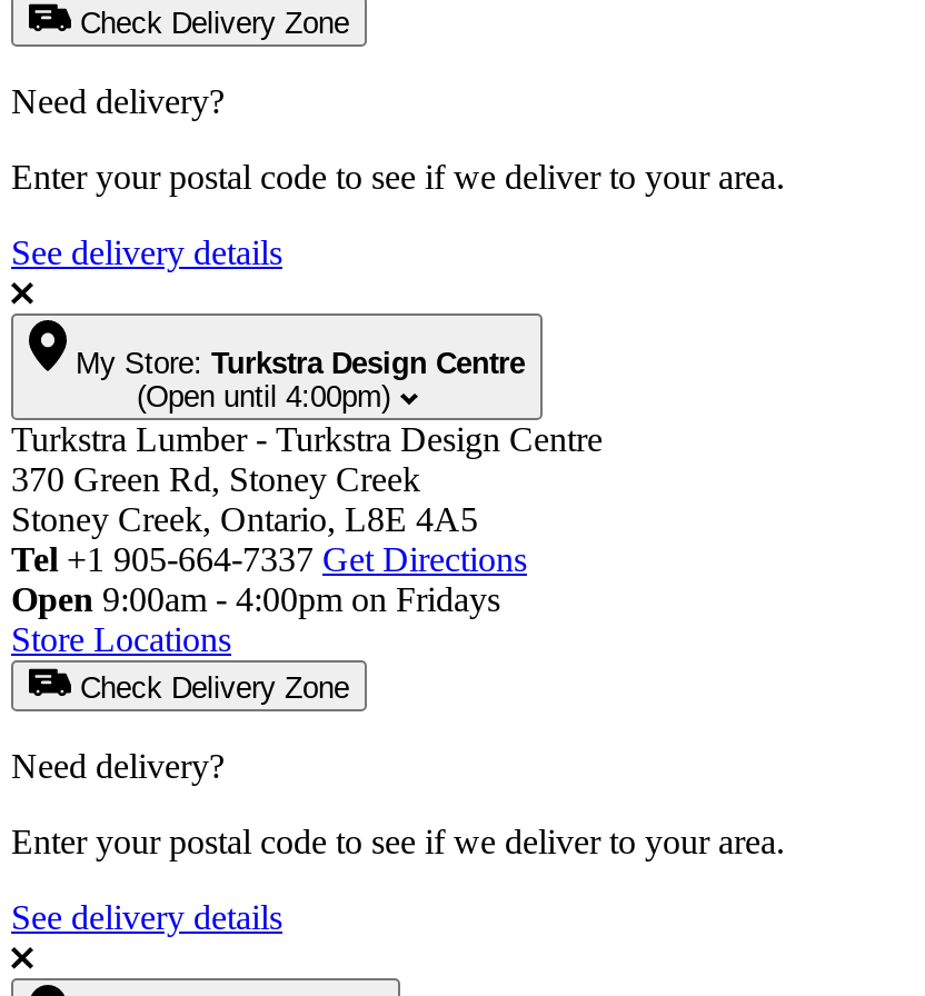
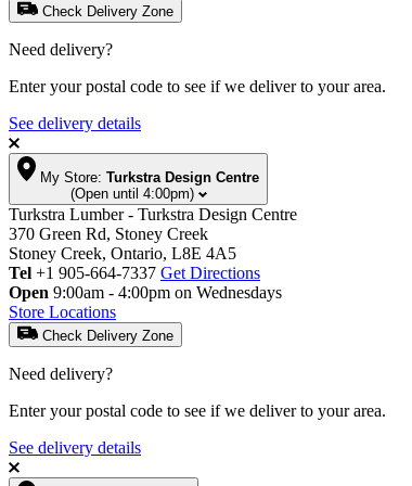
[11,580,500,618] Open 9:00am - 4:00pm on Fridays -> [9,283,282,302] Open 9:00am - 4:00pm on Wednesdays

